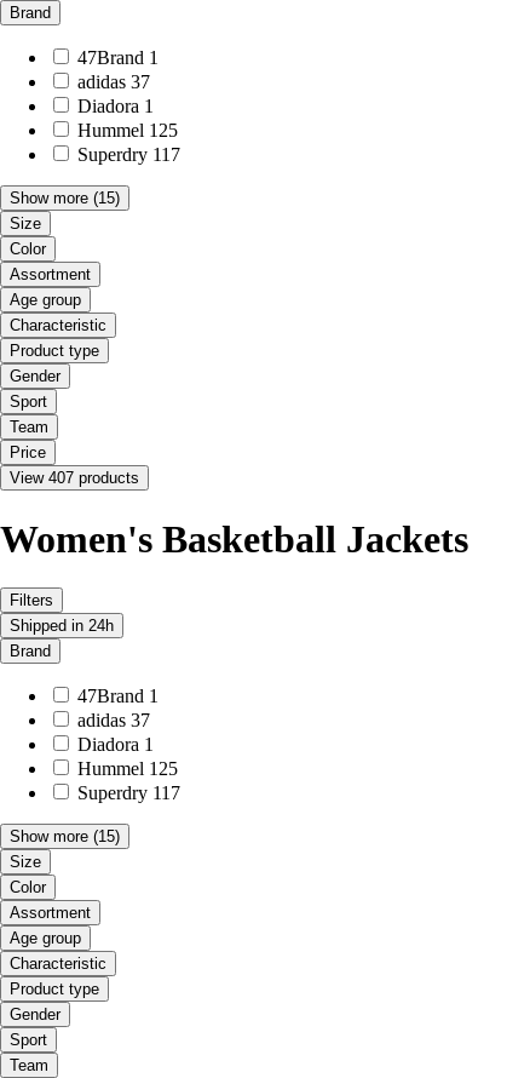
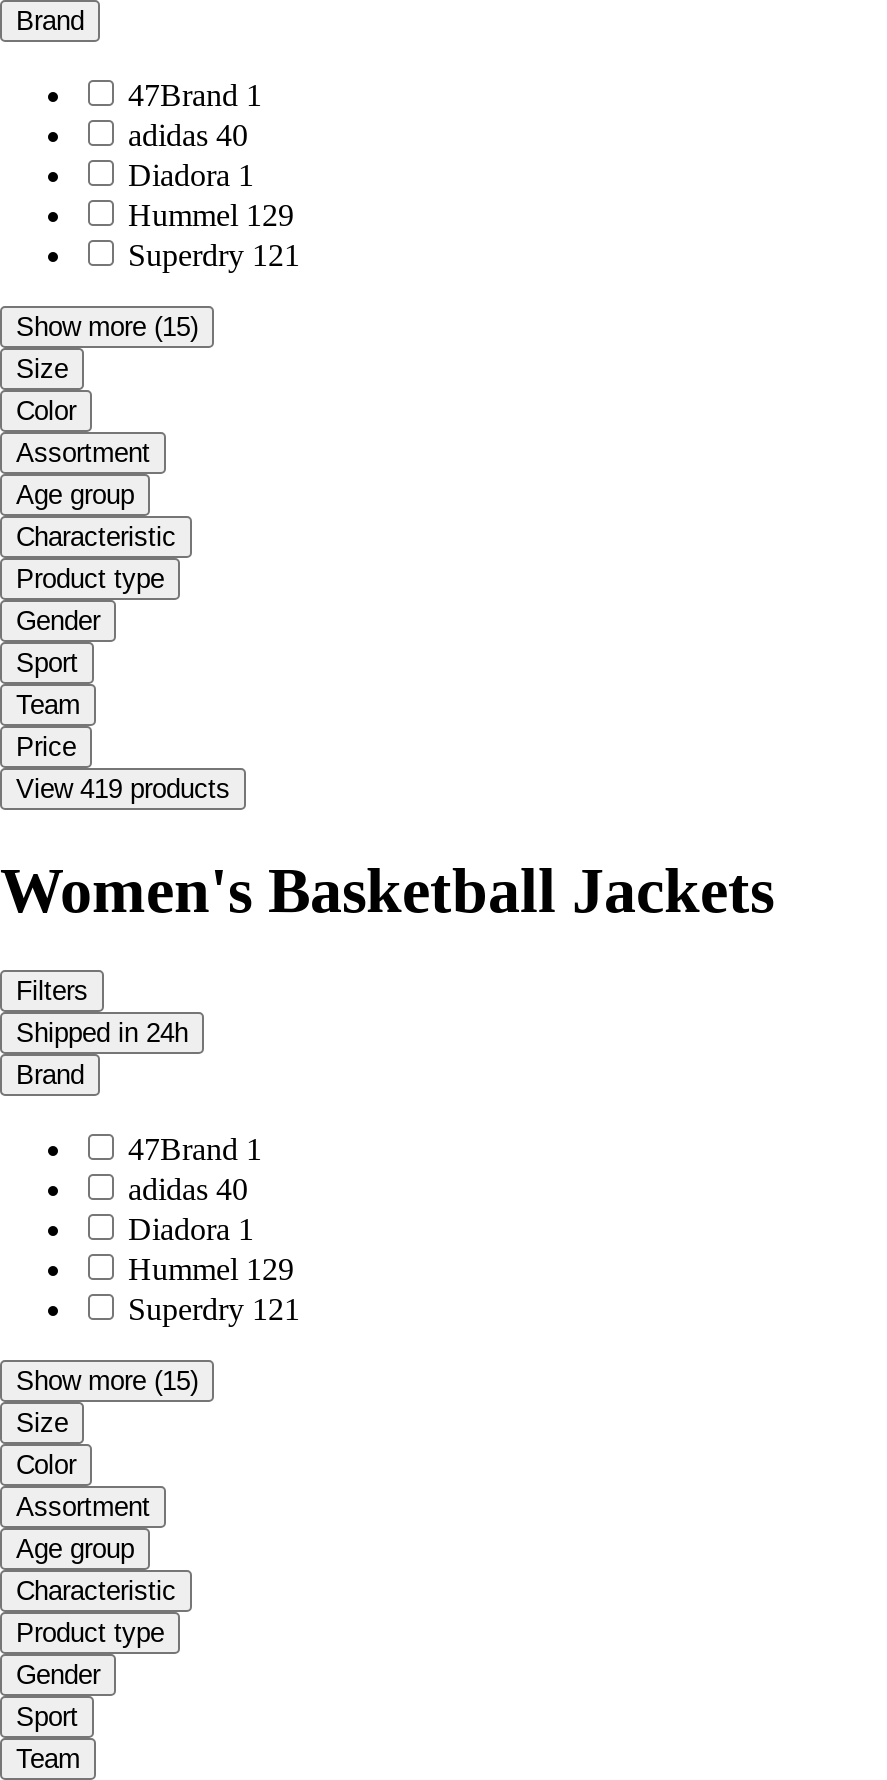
[77,72,150,93] adidas 37 -> [128,119,248,153] adidas 40
[77,121,178,141] Hummel 125 -> [128,199,294,233] Hummel 129
[77,145,180,165] Superdry 117 -> [128,239,300,273] Superdry 121
[10,469,139,488] View 407 products -> [16,775,230,805] View 419 products
[77,710,150,731] adidas 37 -> [128,1173,248,1207] adidas 40
[77,759,178,779] Hummel 125 -> [128,1253,294,1287] Hummel 129
[77,783,180,804] Superdry 117 -> [128,1293,300,1327] Superdry 121

